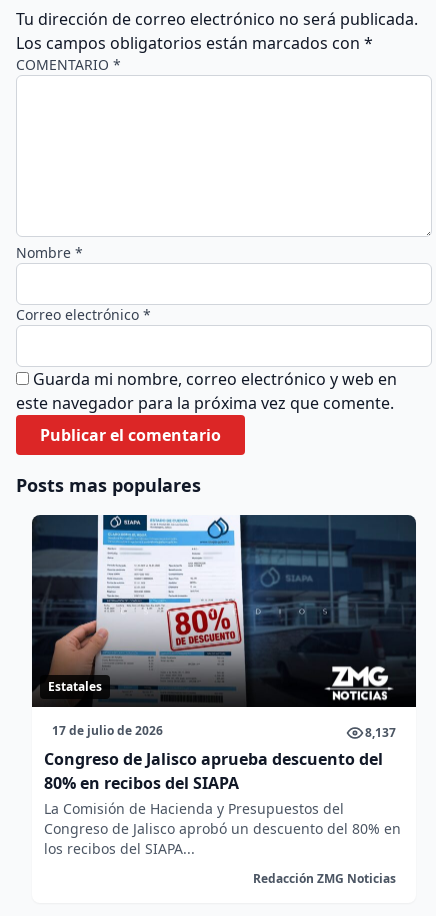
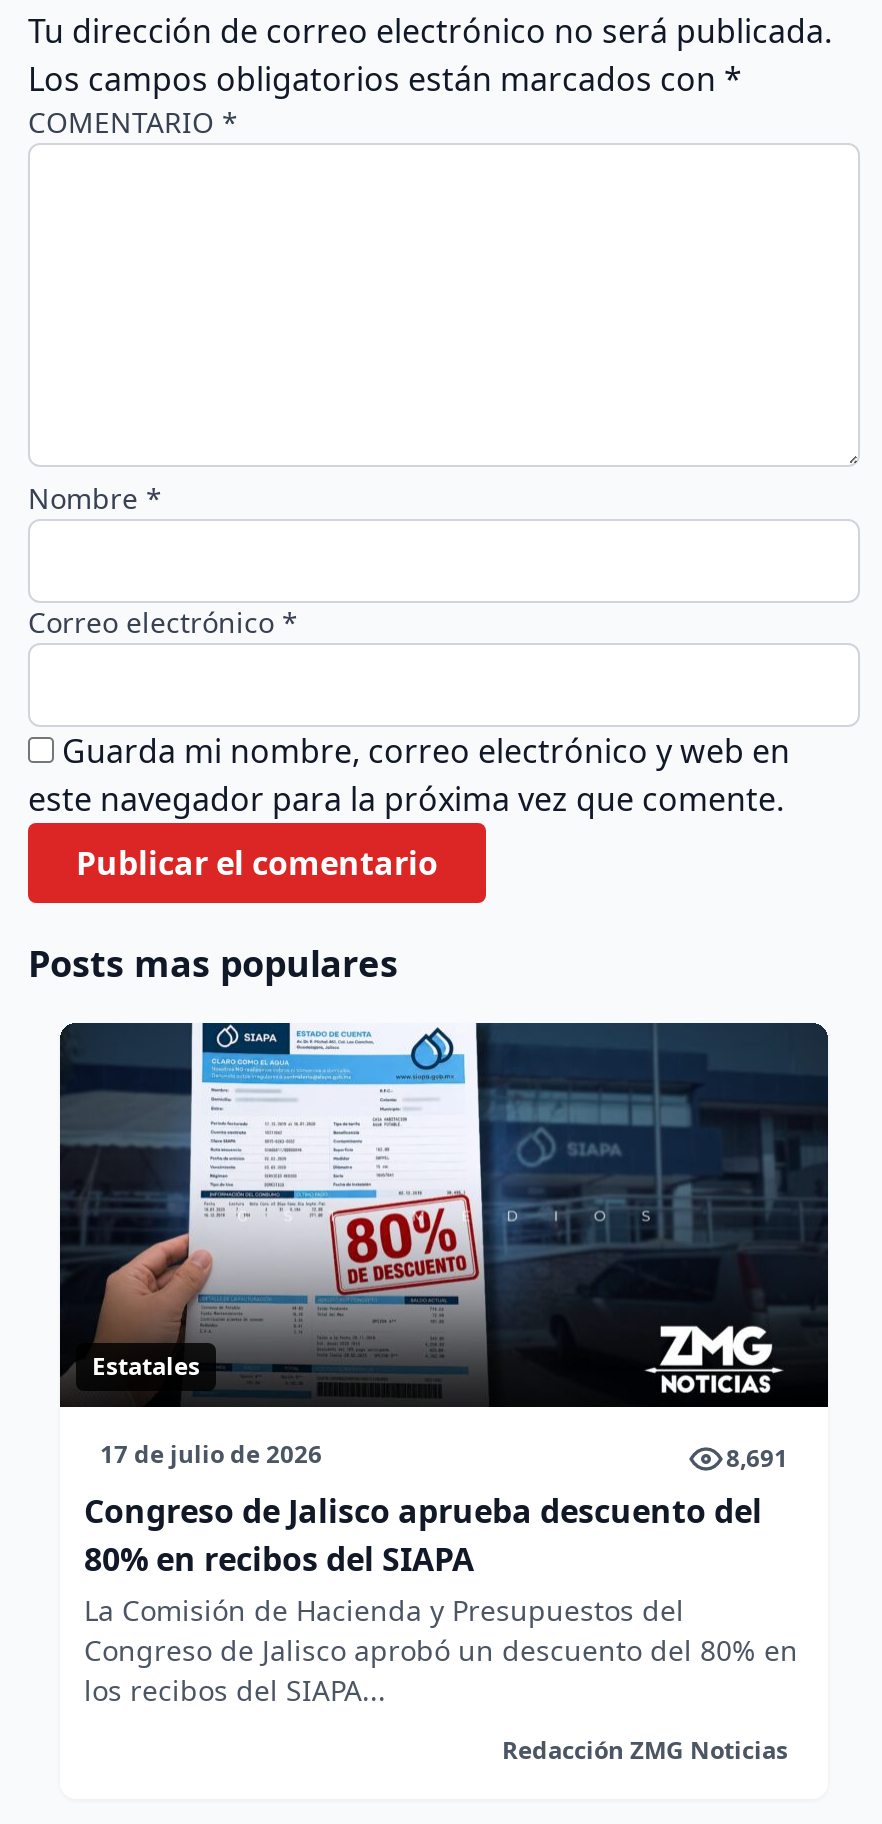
[365,724,396,741] 8,137 -> [726,1442,788,1476] 8,691

